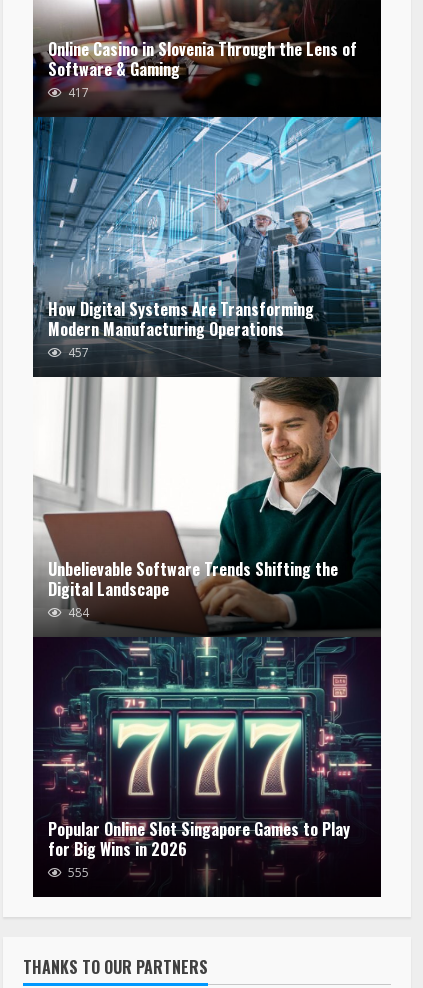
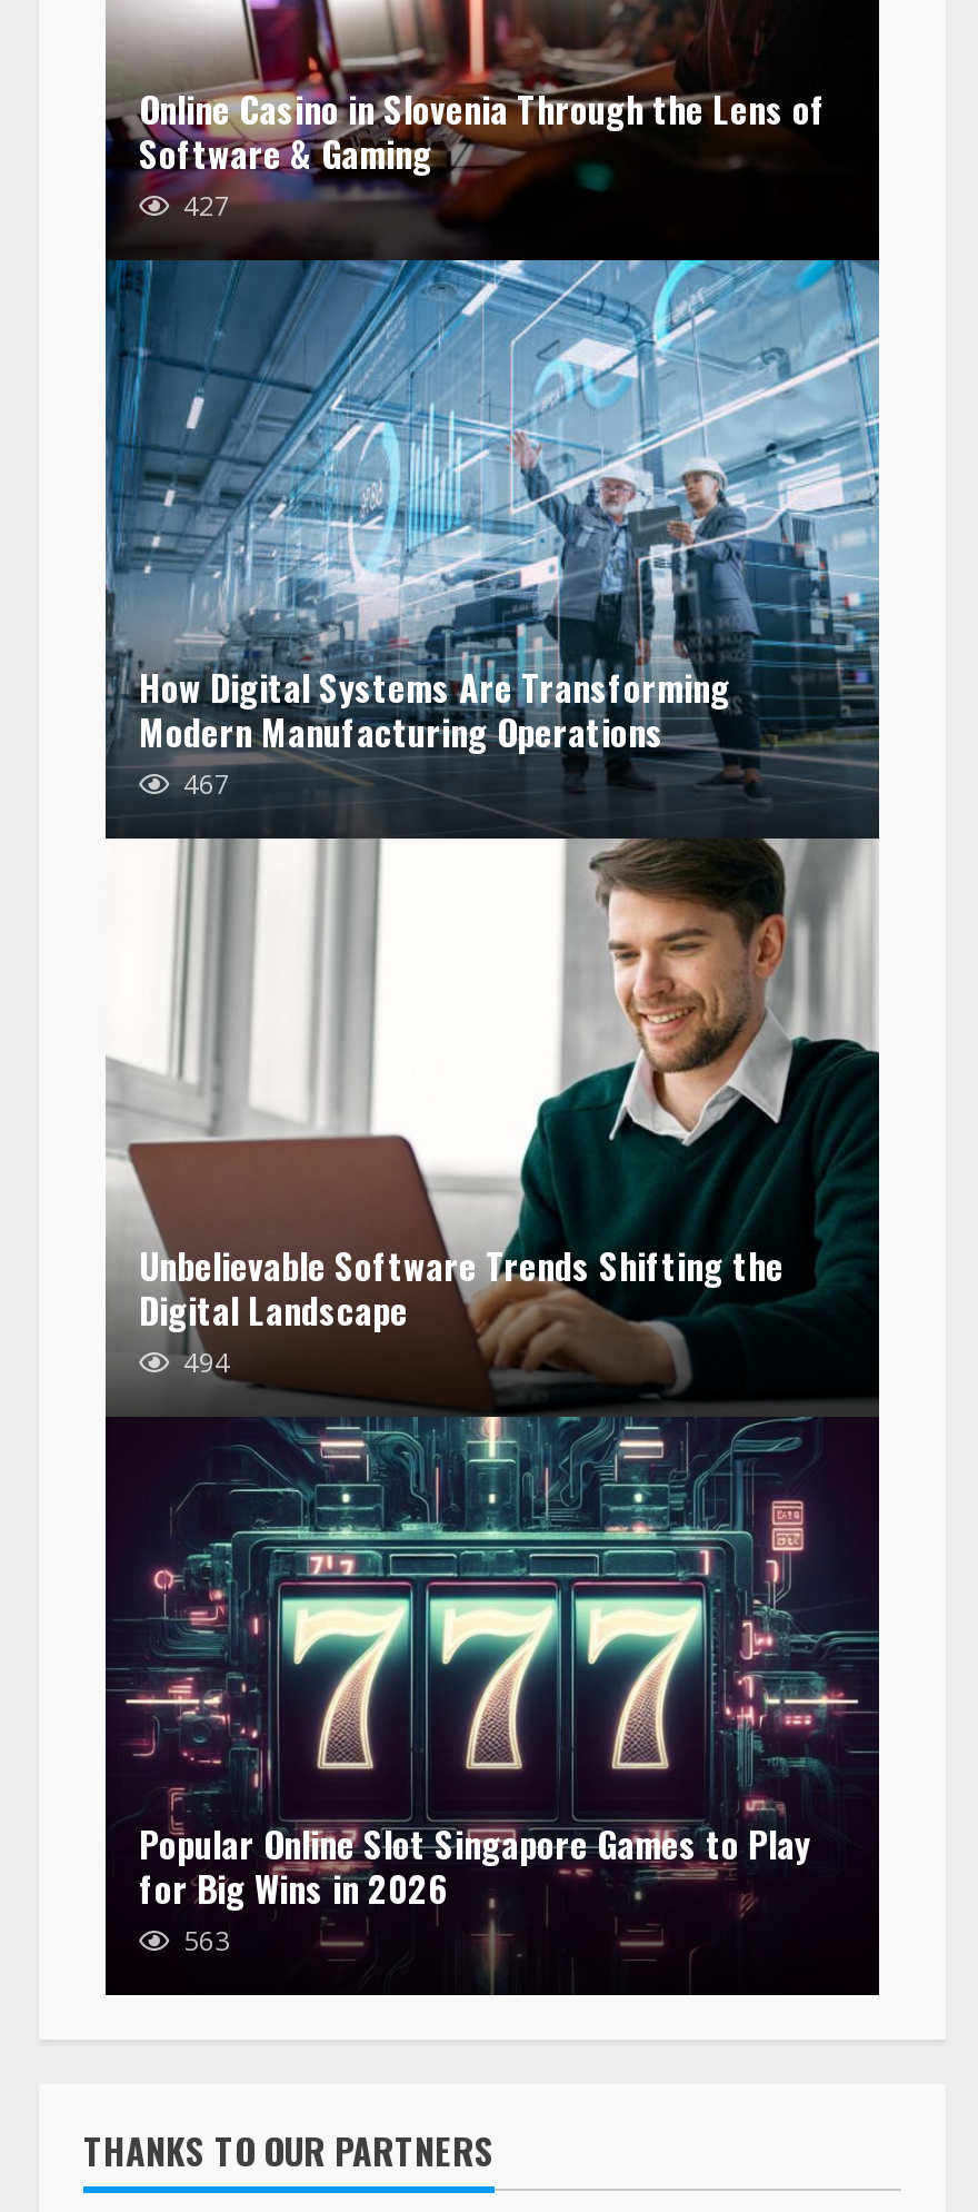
[68,84,89,101] 417 -> [183,188,230,225] 427
[68,344,89,361] 457 -> [183,766,230,804] 467
[68,604,89,621] 484 -> [183,1344,230,1382] 494
[68,864,89,881] 555 -> [183,1922,230,1960] 563

